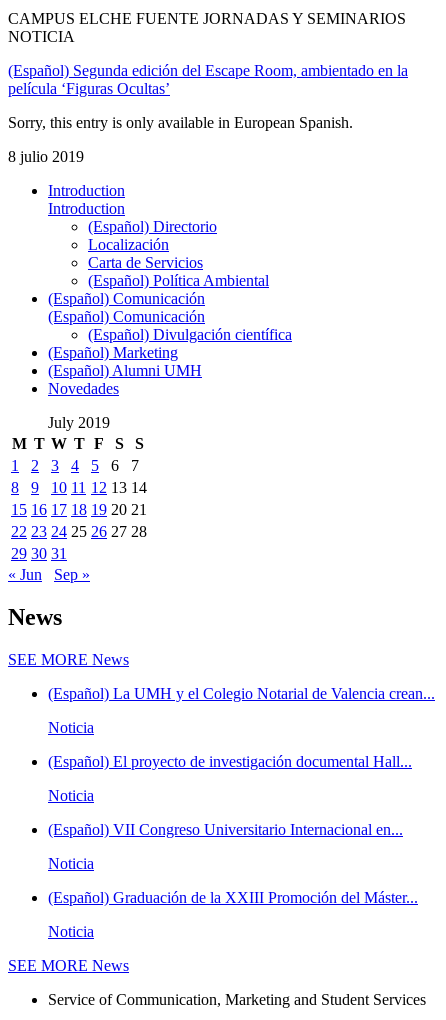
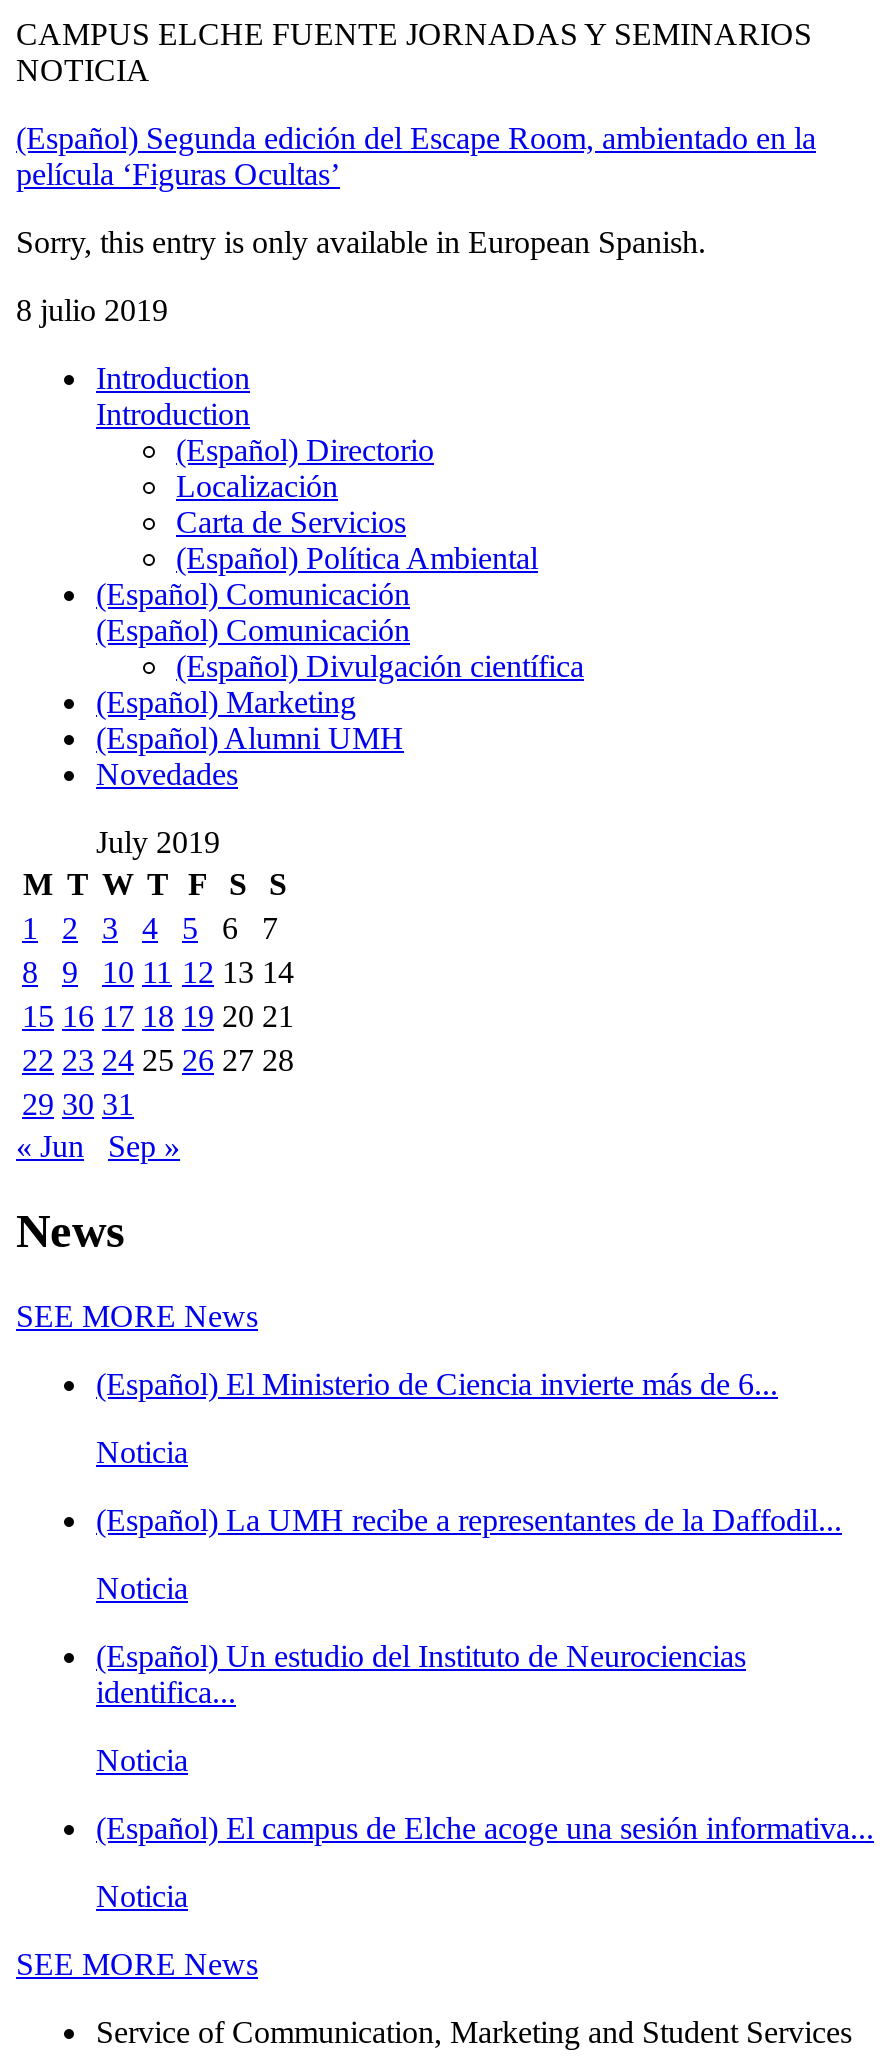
[48,685,435,702] (Español) La UMH y el Colegio Notarial de Valencia crean... -> [96,1366,778,1400] (Español) El Ministerio de Ciencia invierte más de 6...
[48,753,412,770] (Español) El proyecto de investigación documental Hall... -> [96,1502,842,1536] (Español) La UMH recibe a representantes de la Daffodil...
[48,821,403,838] (Español) VII Congreso Universitario Internacional en... -> [96,1638,746,1708] (Español) Un estudio del Instituto de Neurociencias | identifica...
[48,889,418,906] (Español) Graduación de la XXIII Promoción del Máster... -> [96,1810,874,1844] (Español) El campus de Elche acoge una sesión informativa...

